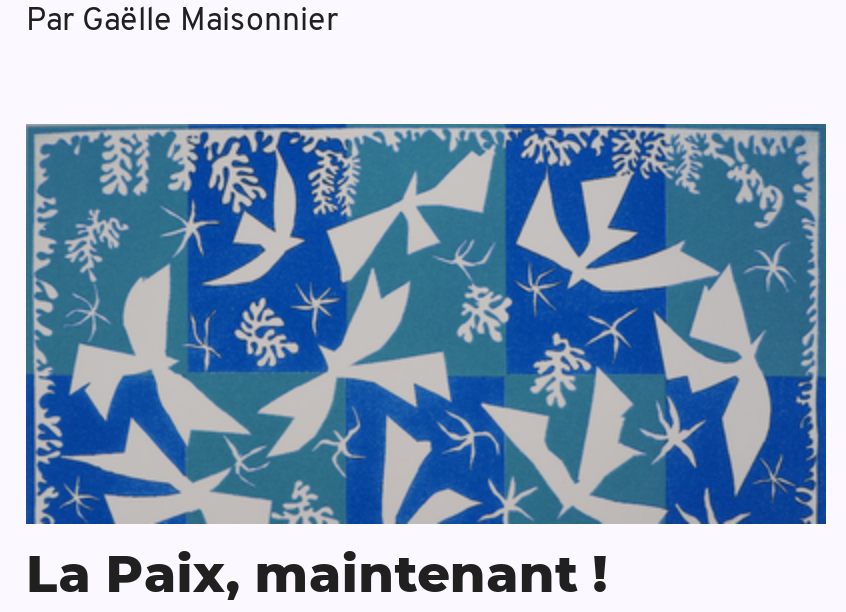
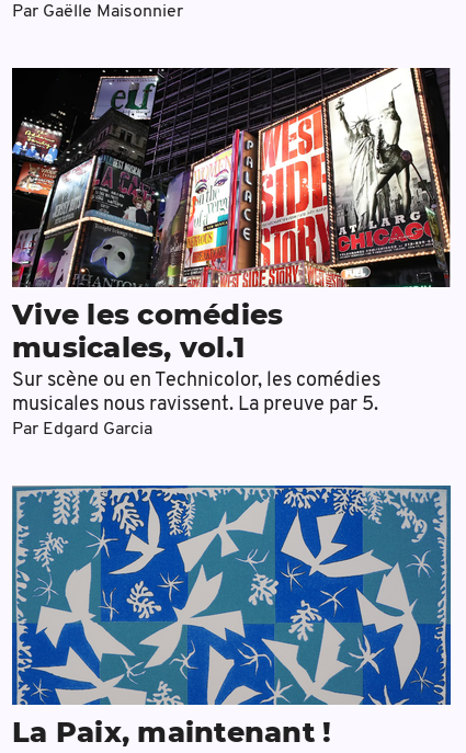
none -> [11,67,451,438] [image] | Vive les comédies | musicales, vol.1 | Sur scène ou en Technicolor, les comédies | musicales nous ravissent. La preuve par 5. | Par Edgard Garcia

